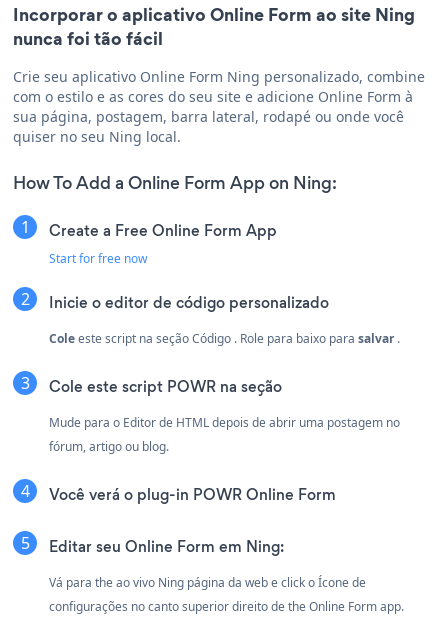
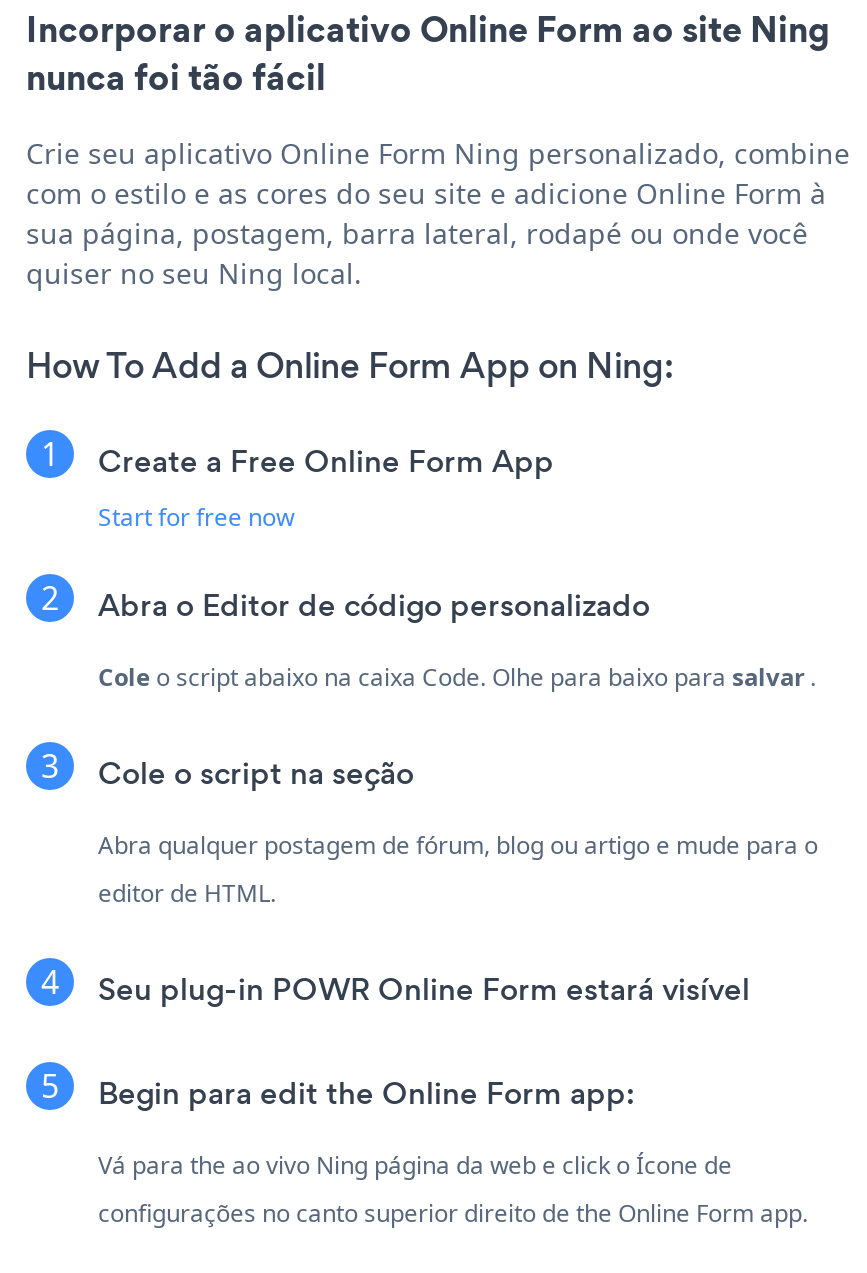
[49,292,329,313] Inicie o editor de código personalizado -> [98,583,650,625] Abra o Editor de código personalizado
[49,330,400,347] Cole este script na seção Código . Role para baixo para salvar. -> [98,659,816,693] Cole o script abaixo na caixa Code. Olhe para baixo para salvar.
[49,376,282,397] Cole este script POWR na seção -> [98,751,414,793] Cole o script na seção
[49,414,400,455] Mude para o Editor de HTML depois de abrir uma postagem no | fórum, artigo ou blog. -> [98,827,818,909] Abra qualquer postagem de fórum, blog ou artigo e mude para o | editor de HTML.
[49,484,336,505] Você verá o plug-in POWR Online Form -> [98,967,750,1009] Seu plug-in POWR Online Form estará visível
[49,536,284,557] Editar seu Online Form em Ning: -> [98,1071,634,1113] Begin para edit the Online Form app:

